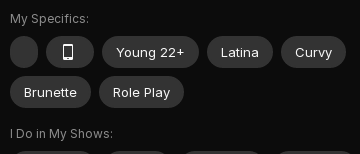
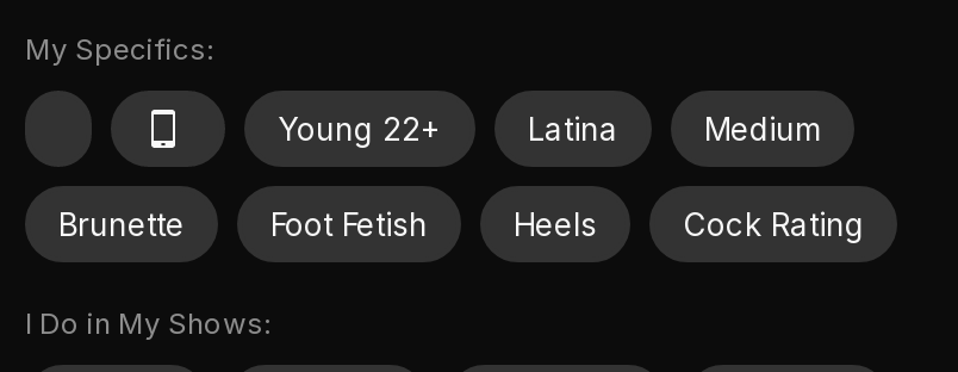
[295,44,332,60] Curvy -> [704,109,821,147] Medium
[113,84,170,100] Role Play -> [270,205,864,243] Foot Fetish | Heels | Cock Rating

